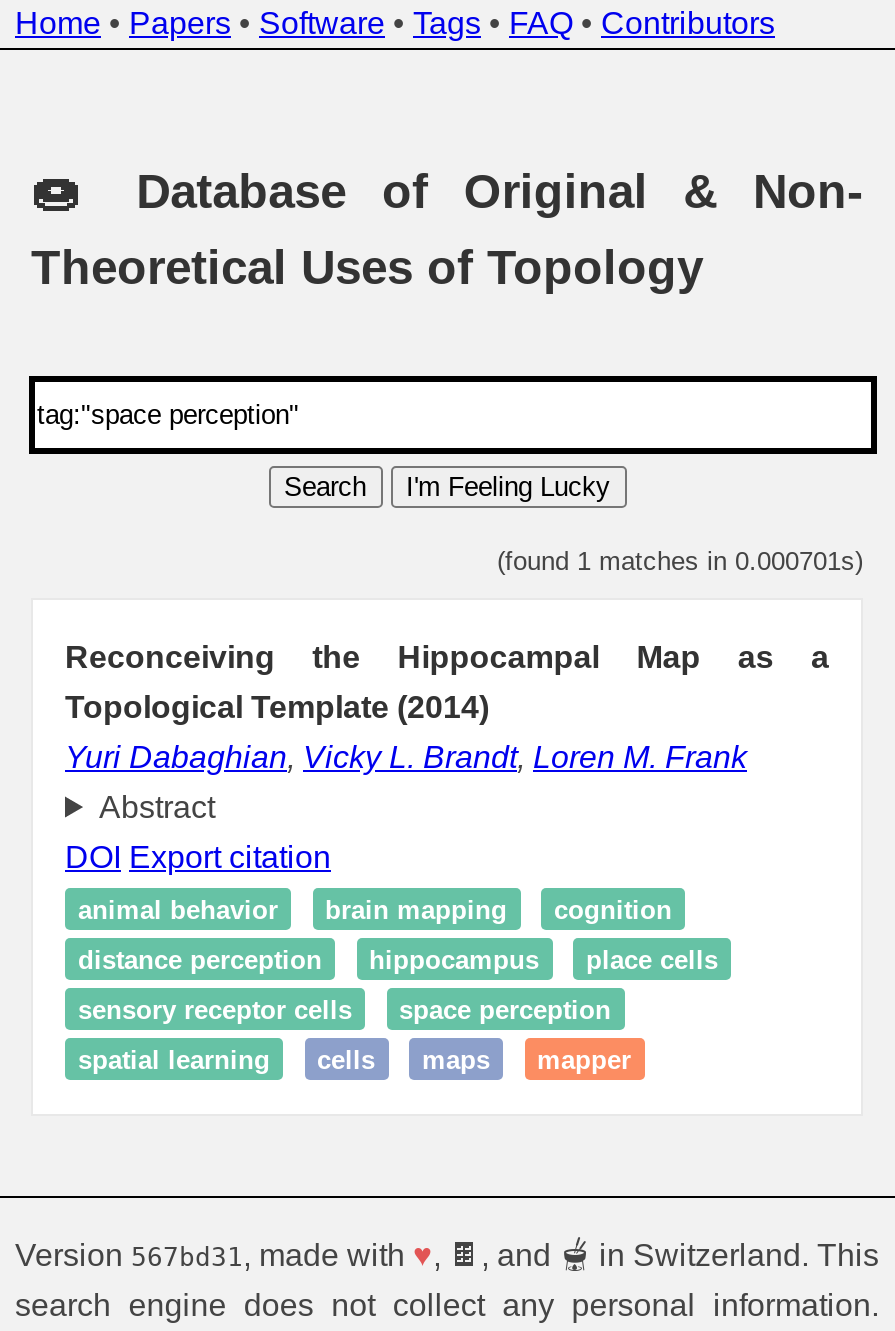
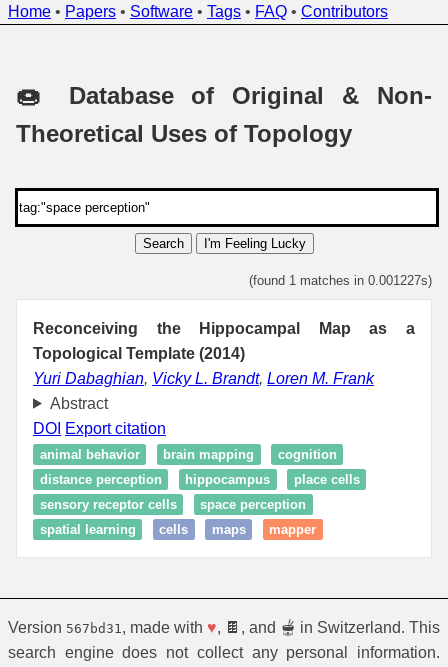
[497,546,863,576] (found 1 matches in 0.000701s) -> [249,273,432,288] (found 1 matches in 0.001227s)

